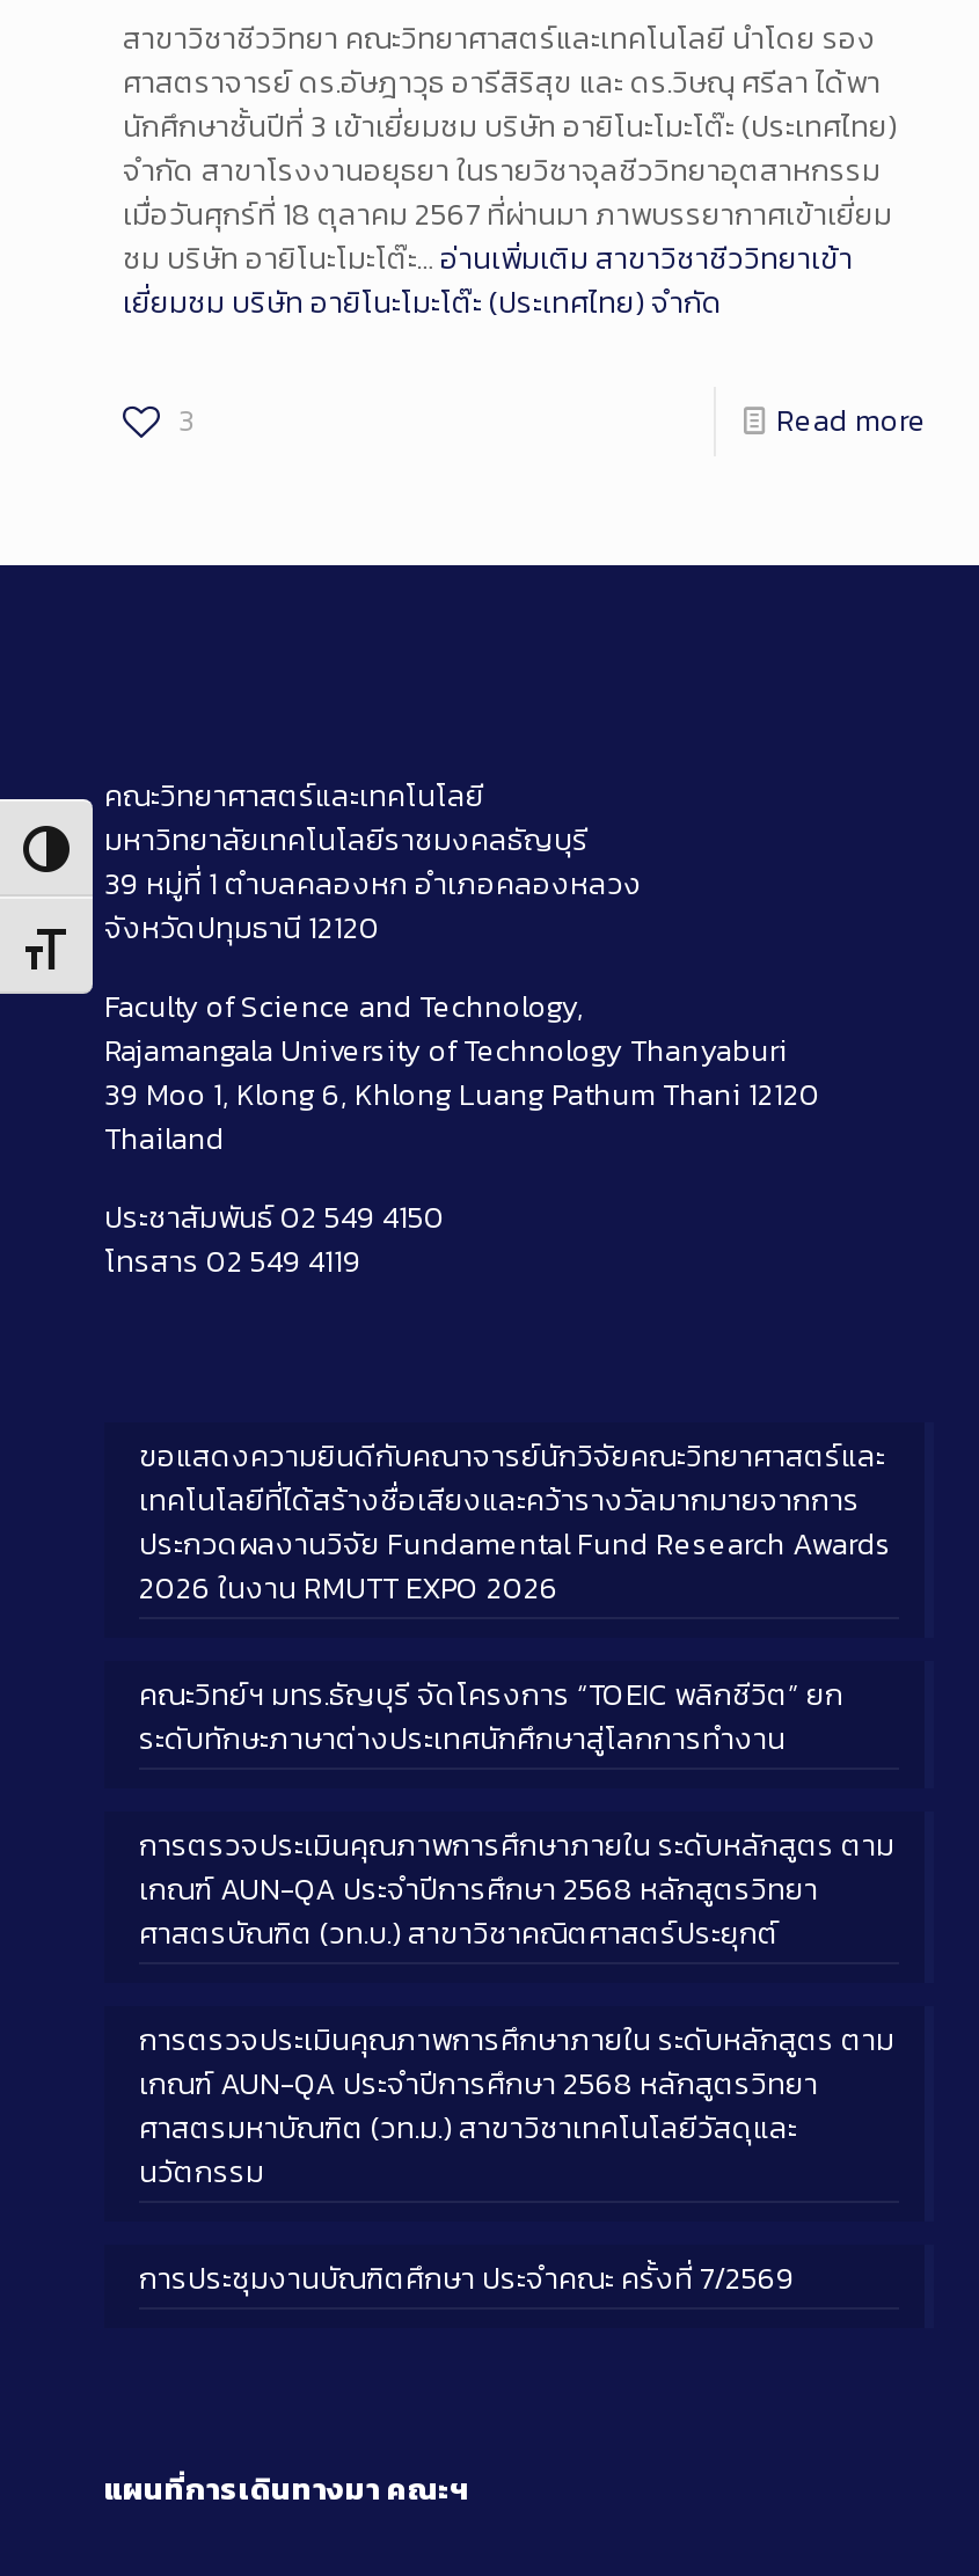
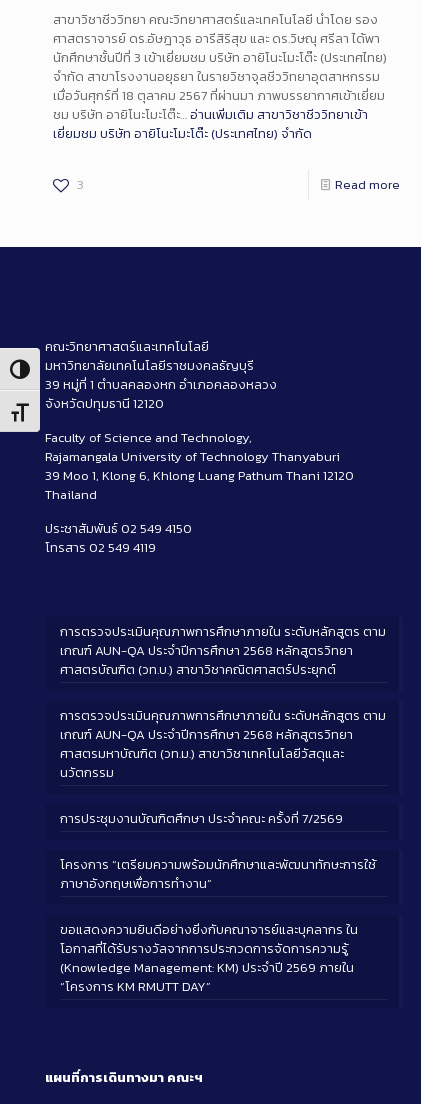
[139,1433,892,1759] ขอแสดงความยินดีกับคณาจารย์นักวิจัยคณะวิทยาศาสตร์และ | เทคโนโลยีที่ได้สร้างชื่อเสียงและคว้ารางวัลมากมายจากการ | ประกวดผลงานวิจัย Fundamental Fund Research Awards | 2026 ในงาน RMUTT EXPO 2026 | คณะวิทย์ฯ มทร.ธัญบุรี จัดโครงการ “TOEIC พลิกชีวิต” ยก | ระดับทักษะภาษาต่างประเทศนักศึกษาสู่โลกการทำงาน -> none
moved [139,1822,894,2299] -> [60,621,386,827]: การตรวจประเมินคุณภาพการศึกษาภายใน ระดับหลักสูตร ตาม | เกณฑ์ AUN-QA ประจำปีการศึกษา 2568 หลักสูตรวิทยา | ศาสตรบัณฑิต (วท.บ.) สาขาวิชาคณิตศาสตร์ประยุกต์ | การตรวจประเมินคุณภาพการศึกษาภายใน ระดับหลักสูตร ตาม | เกณฑ์ AUN-QA ประจำปีการศึกษา 2568 หลักสูตรวิทยา | ศาสตรมหาบัณฑิต (วท.ม.) สาขาวิชาเทคโนโลยีวัสดุและ | นวัตกรรม | การประชุมงานบัณฑิตศึกษา ประจำคณะ ครั้งที่ 7/2569
none -> [60,854,376,995] โครงการ “เตรียมความพร้อมนักศึกษาและพัฒนาทักษะการใช้ | ภาษาอังกฤษเพื่อการทำงาน” | ขอแสดงความยินดีอย่างยิ่งกับคณาจารย์และบุคลากร ใน | โอกาสที่ได้รับรางวัลจากการประกวดการจัดการความรู้ | (Knowledge Management: KM) ประจำปี 2569 ภายใน | “โครงการ KM RMUTT DAY”

